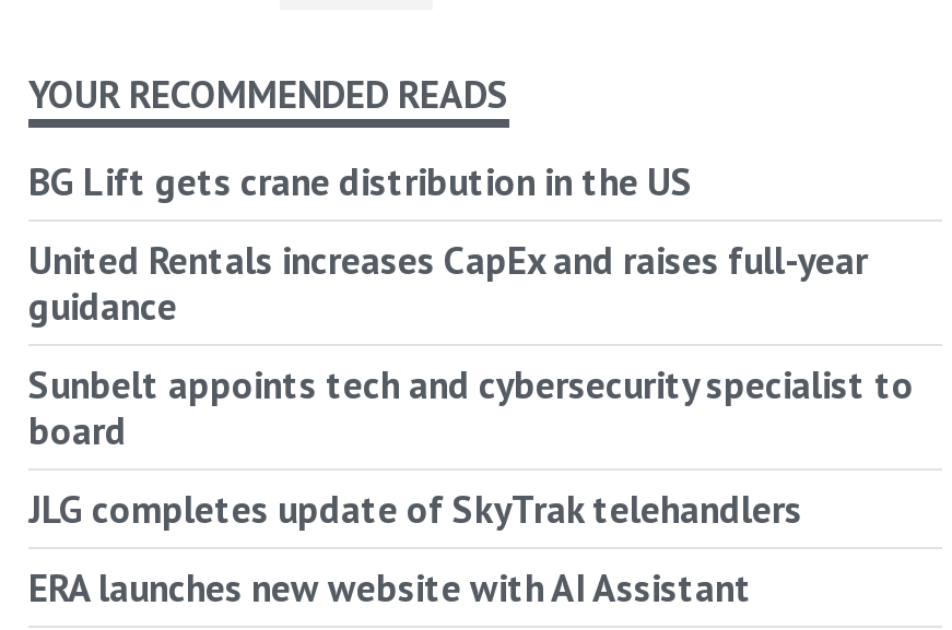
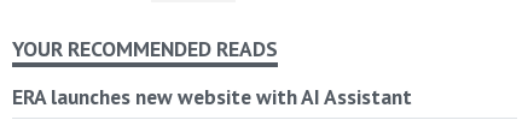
[28,156,914,534] BG Lift gets crane distribution in the US | United Rentals increases CapEx and raises full-year | guidance | Sunbelt appoints tech and cybersecurity specialist to | board | JLG completes update of SkyTrak telehandlers -> none

